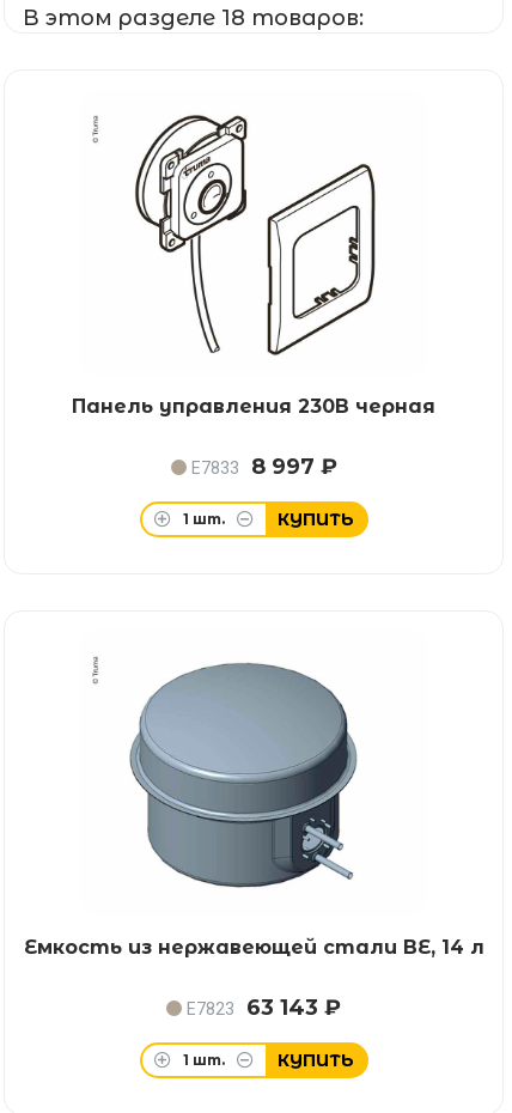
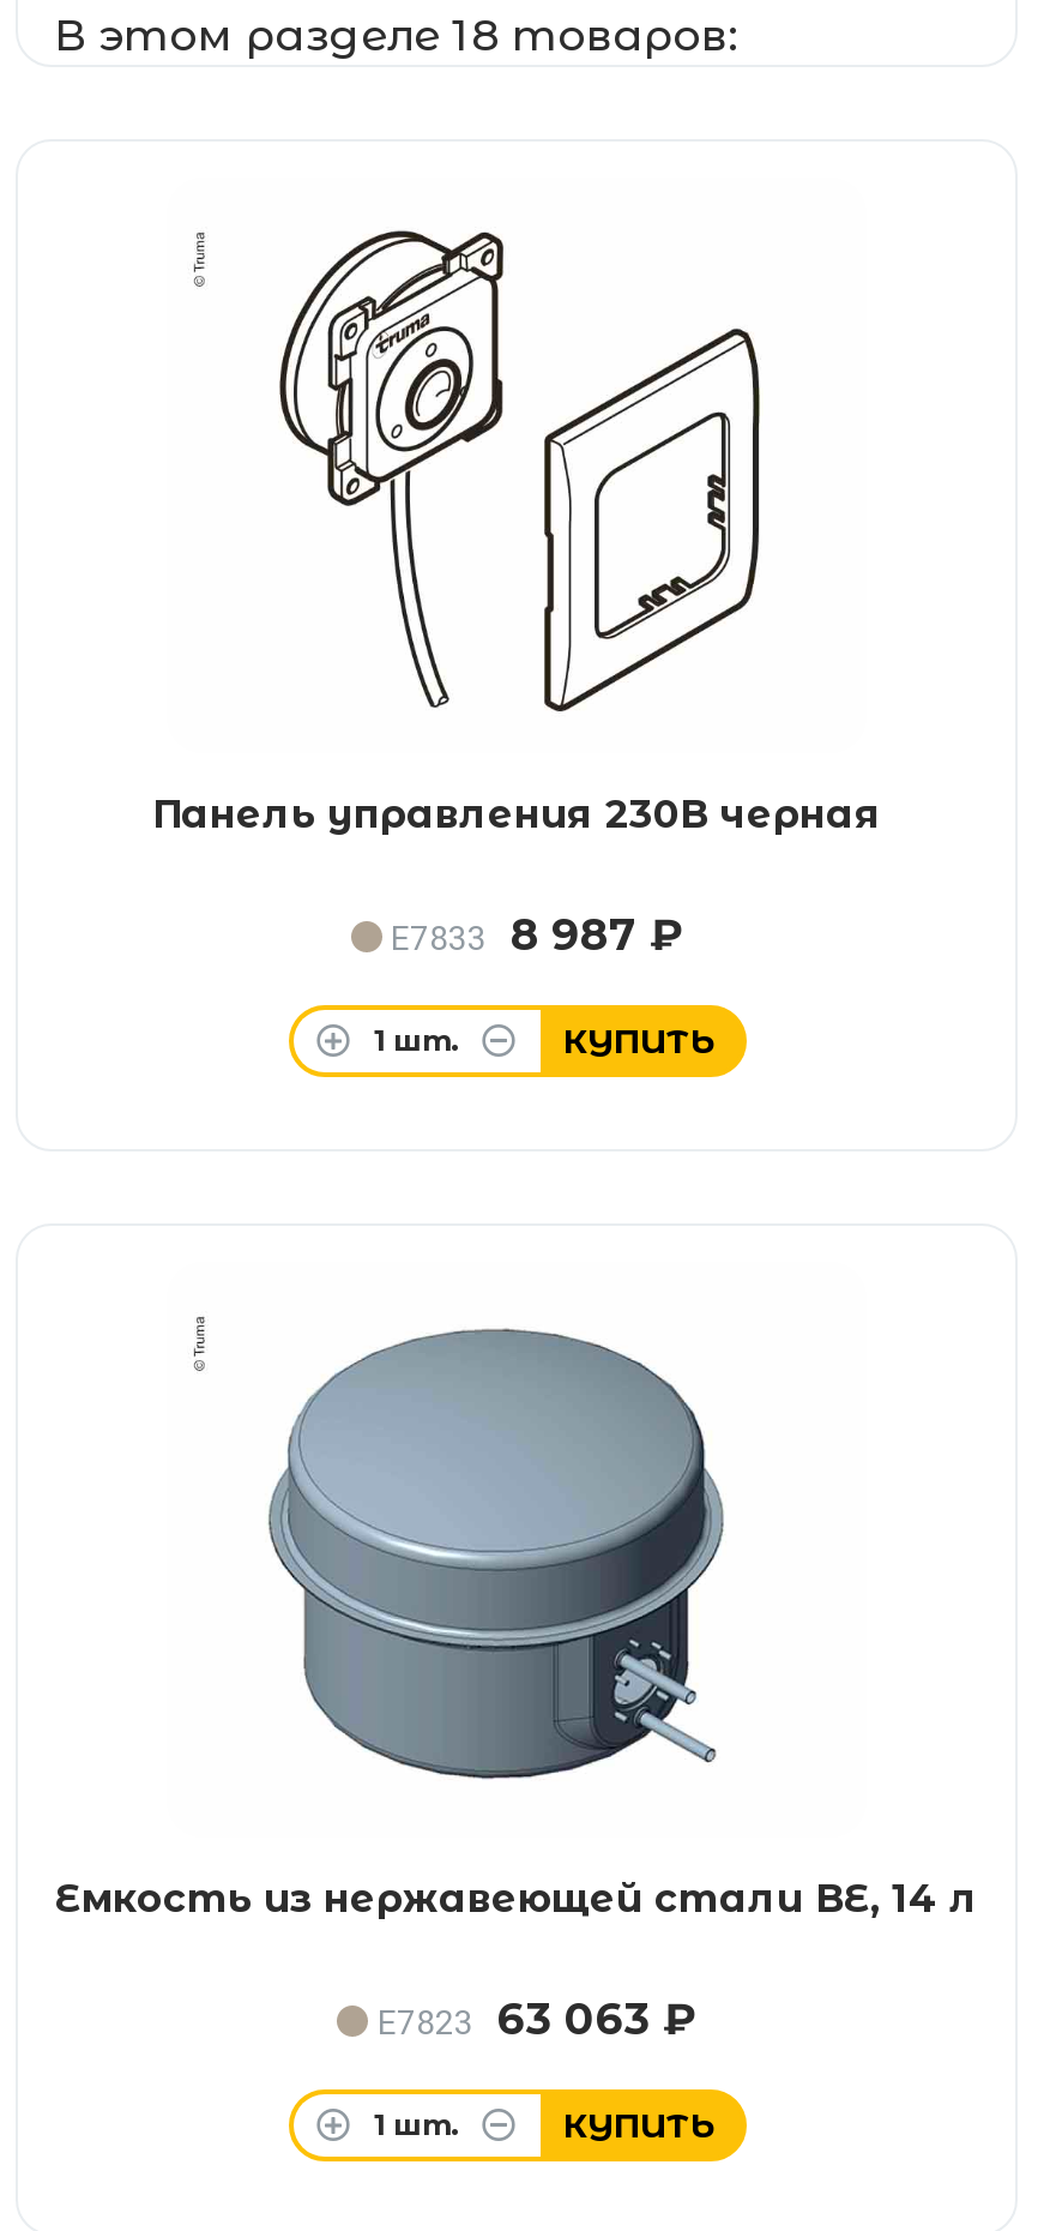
[191,454,337,480] E7833 8 997 ₽ -> [391,909,683,962] E7833 8 987 ₽
[187,995,341,1021] E7823 63 143 ₽ -> [378,1994,696,2046] E7823 63 063 ₽

